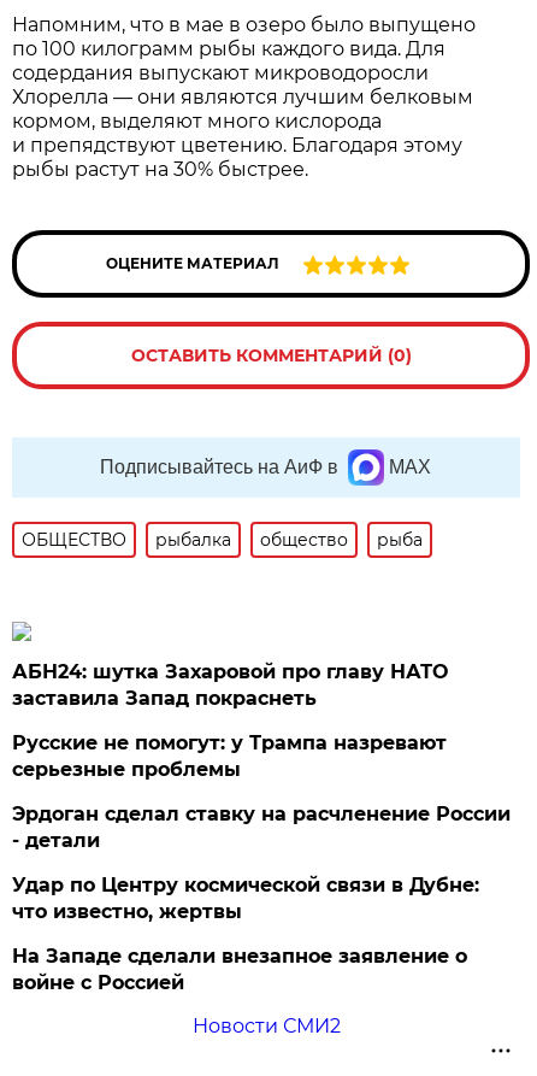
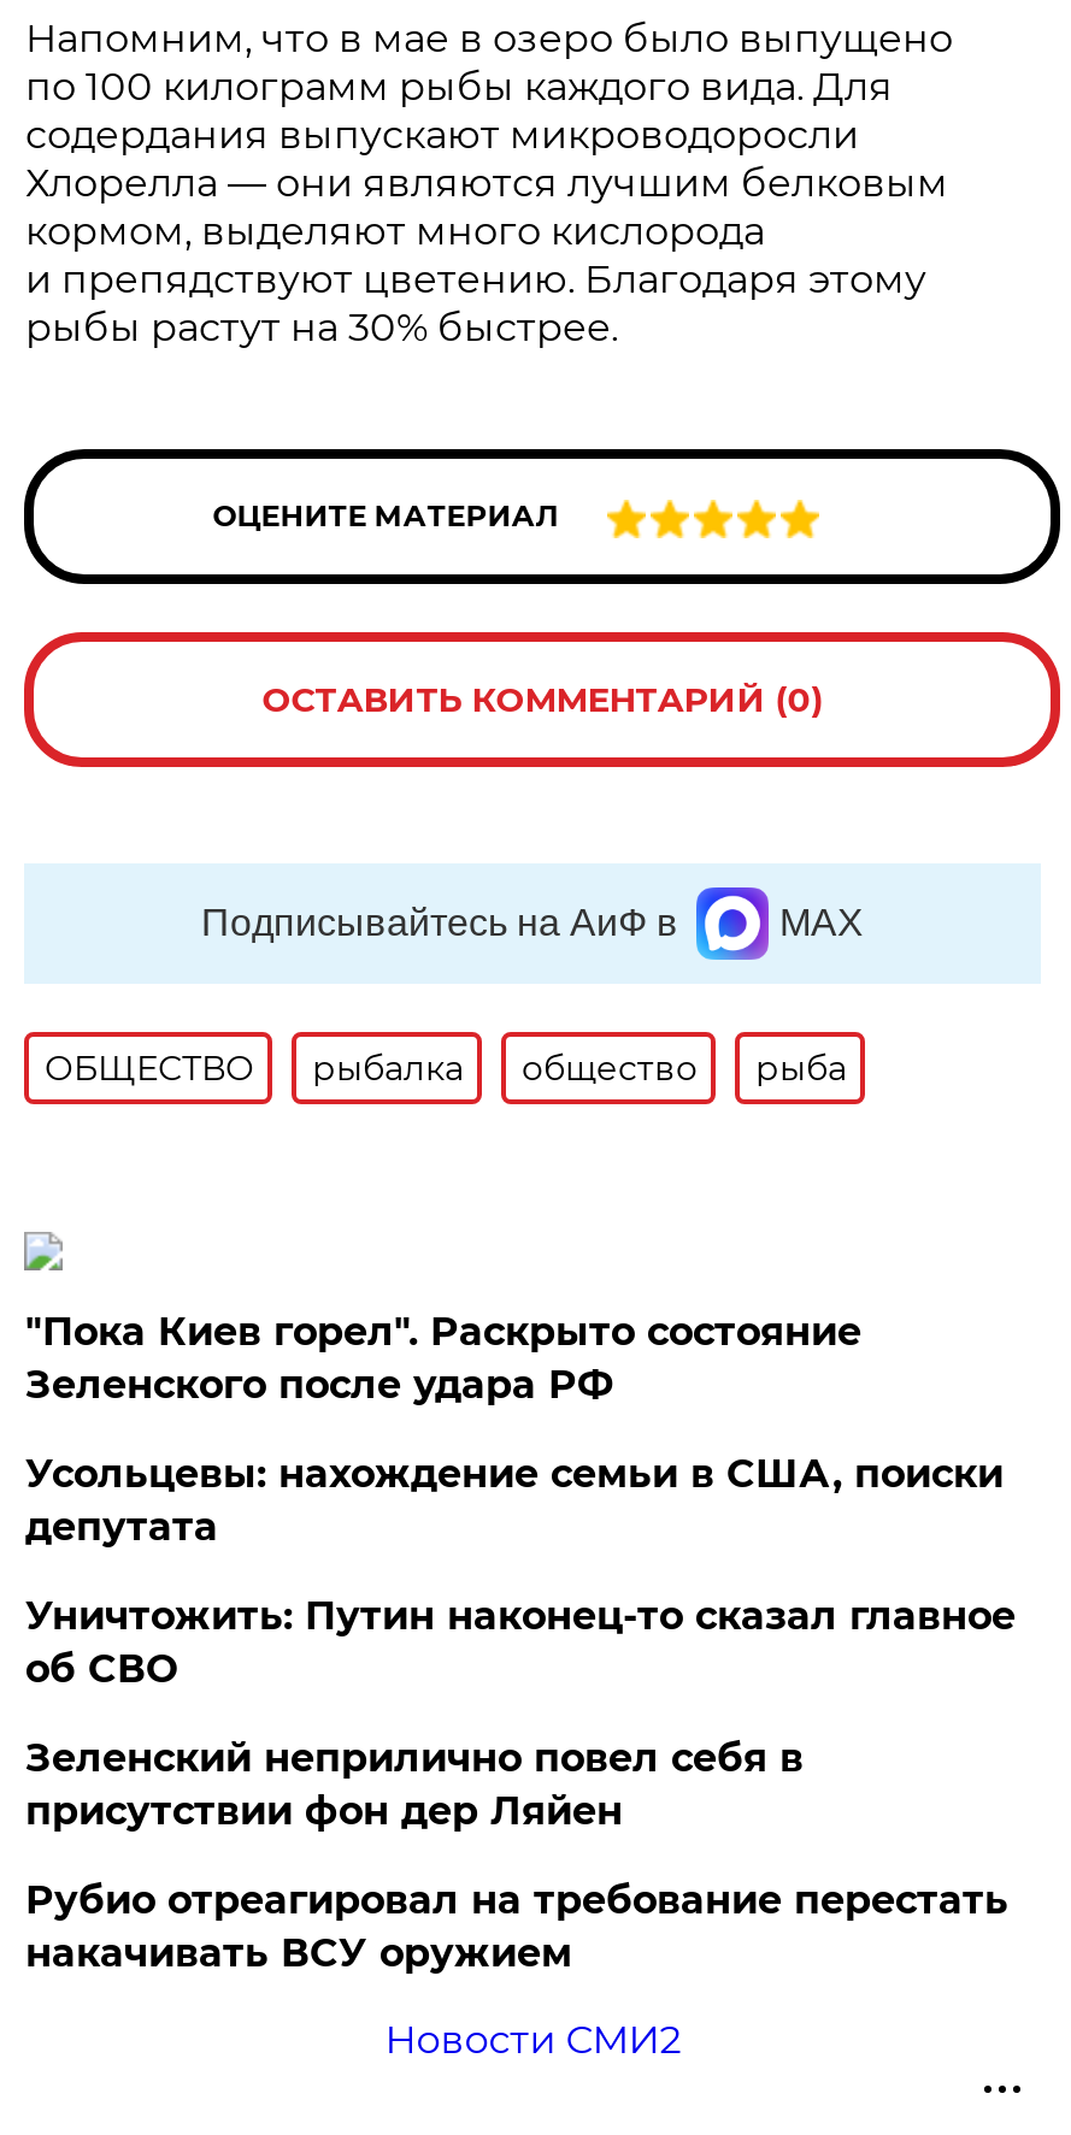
[13,660,448,710] АБН24: шутка Захаровой про главу НАТО | заставила Запад покраснеть -> [25,1309,861,1408] "Пока Киев горел". Раскрыто состояние | Зеленского после удара РФ
[13,731,447,781] Русские не помогут: у Трампа назревают | серьезные проблемы -> [25,1451,1003,1550] Усольцевы: нахождение семьи в США, поиски | депутата
[13,802,511,852] Эрдоган сделал ставку на расчленение России | - детали -> [25,1593,1015,1692] Уничтожить: Путин наконец-то сказал главное | об СВО
[13,874,480,923] Удар по Центру космической связи в Дубне: | что известно, жертвы -> [25,1735,803,1834] Зеленский неприлично повел cебя в | присутствии фон дер Ляйен
[13,945,468,994] На Западе сделали внезапное заявление о | войне с Россией -> [25,1877,1008,1976] Рубио отреагировал на требование перестать | накачивать ВСУ оружием

